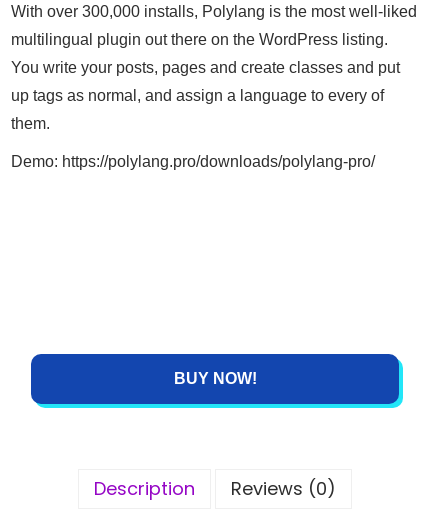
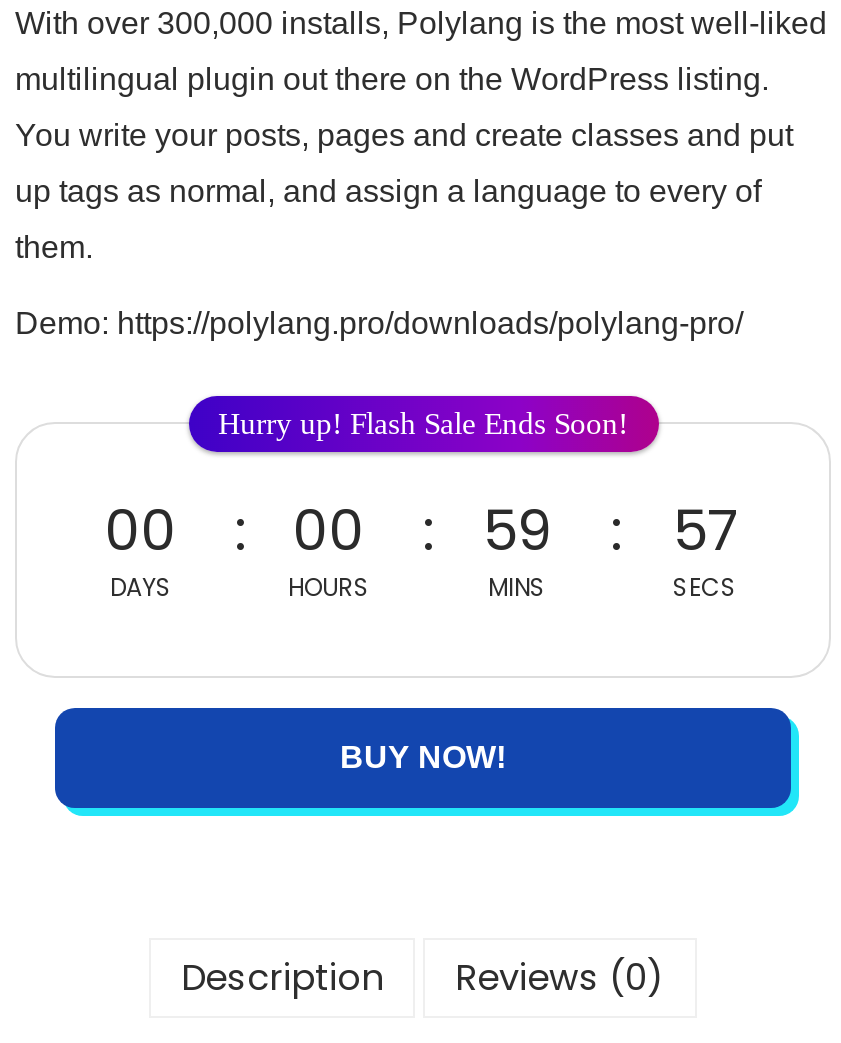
none -> [105,406,628,604] Hurry up! Flash Sale Ends Soon! | 00 | DAYS
none -> [288,492,370,604] 00 | HOURS
none -> [483,492,551,604] 59 | MINS
none -> [673,492,737,604] 57 | SECS

